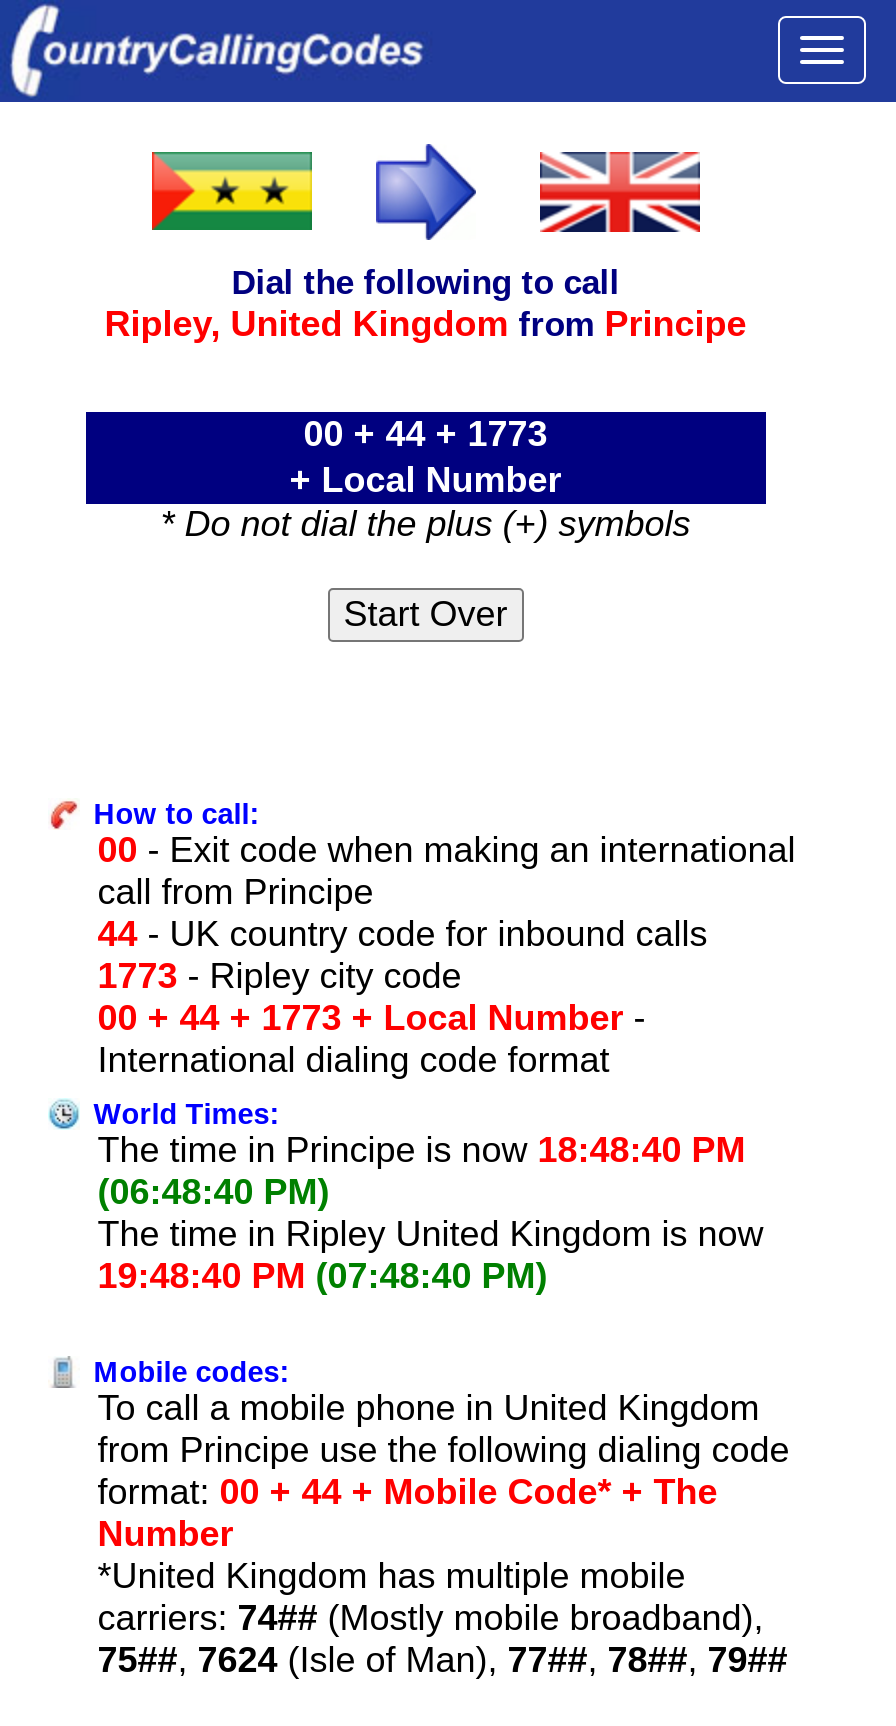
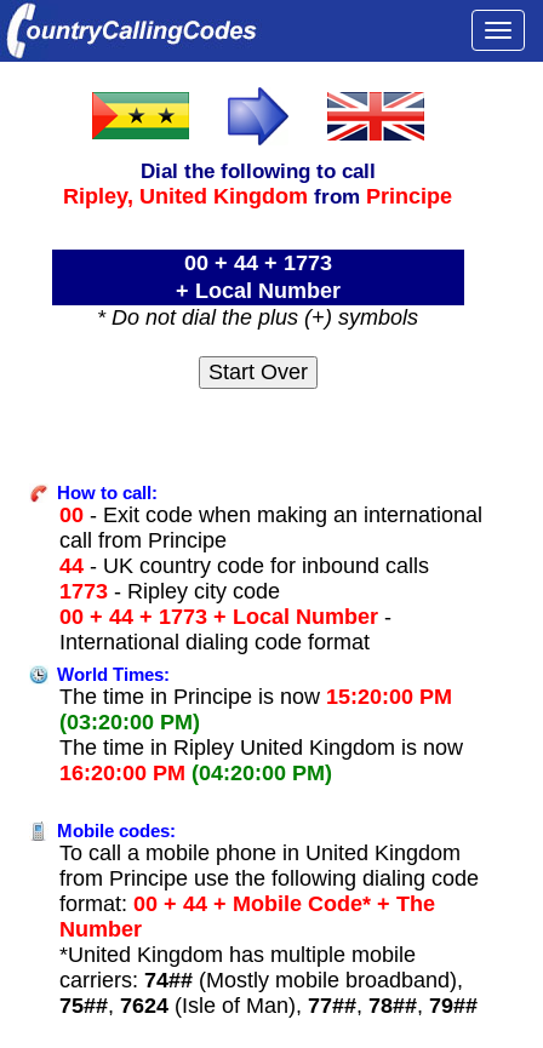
[98,1130,746,1170] The time in Principe is now 18:48:40 PM -> [59,684,452,709] The time in Principe is now 15:20:00 PM
[98,1172,330,1212] (06:48:40 PM) -> [59,710,200,734] (03:20:00 PM)
[98,1256,548,1296] 19:48:40 PM (07:48:40 PM) -> [59,761,332,785] 16:20:00 PM (04:20:00 PM)

